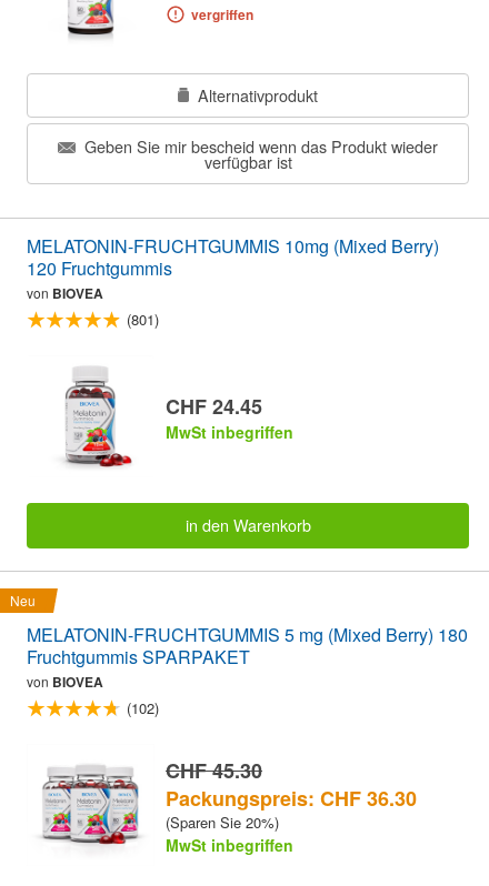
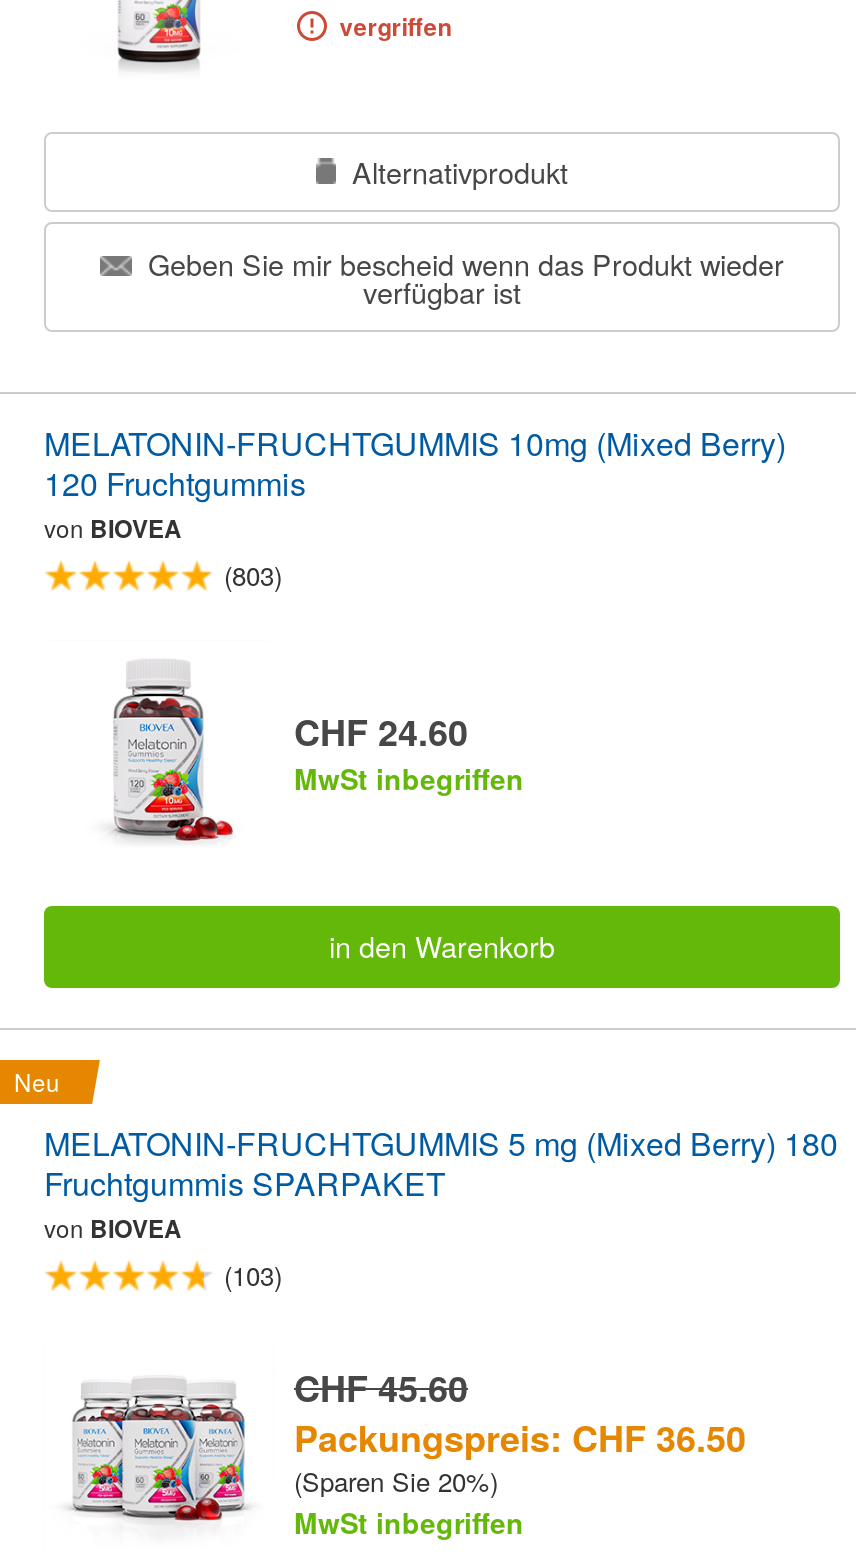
[127,308,159,330] (801) -> [224,556,282,594] (803)
[166,392,262,421] CHF 24.45 -> [294,706,468,758] CHF 24.60
[127,697,159,718] (102) -> [224,1255,282,1293] (103)
[166,756,262,785] CHF 45.30 -> [294,1362,468,1414] CHF 45.60
[166,784,417,813] Packungspreis: CHF 36.30 -> [294,1412,746,1464] Packungspreis: CHF 36.50

